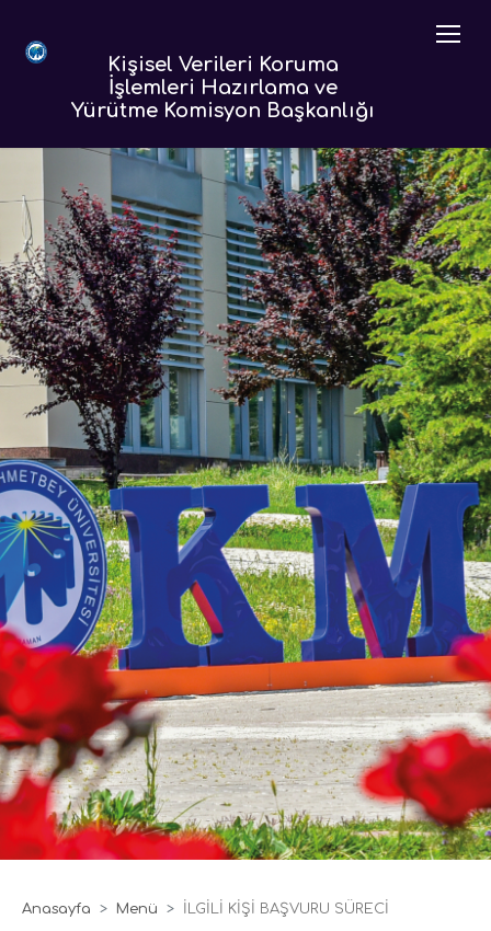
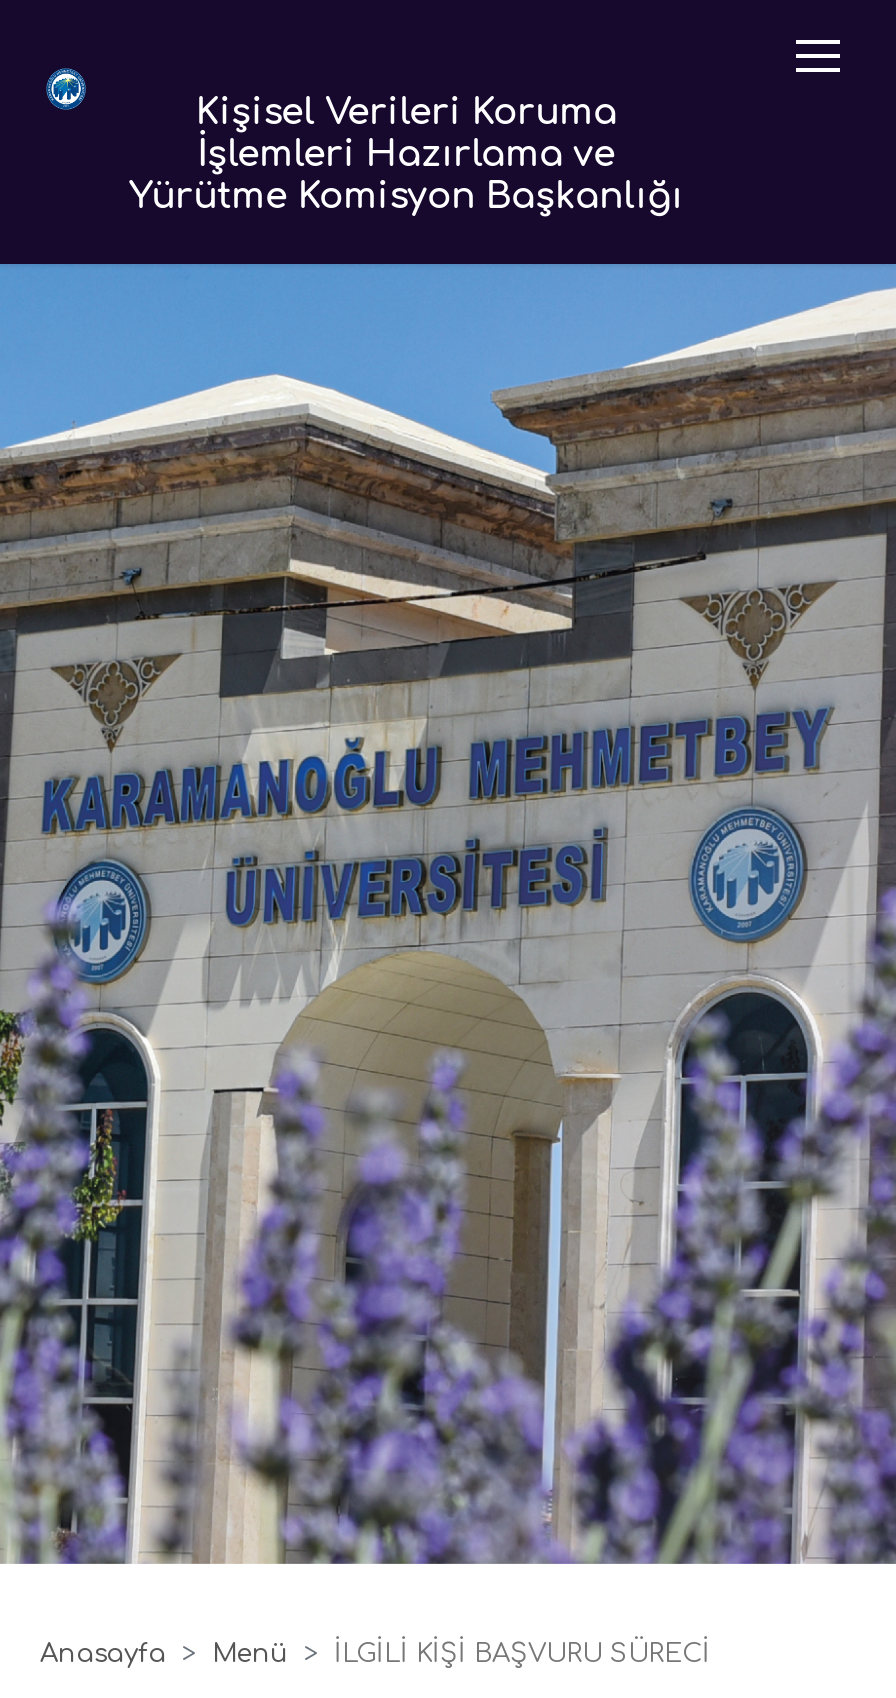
[3,147,488,861] [image] -> [6,262,890,1566] [image]

